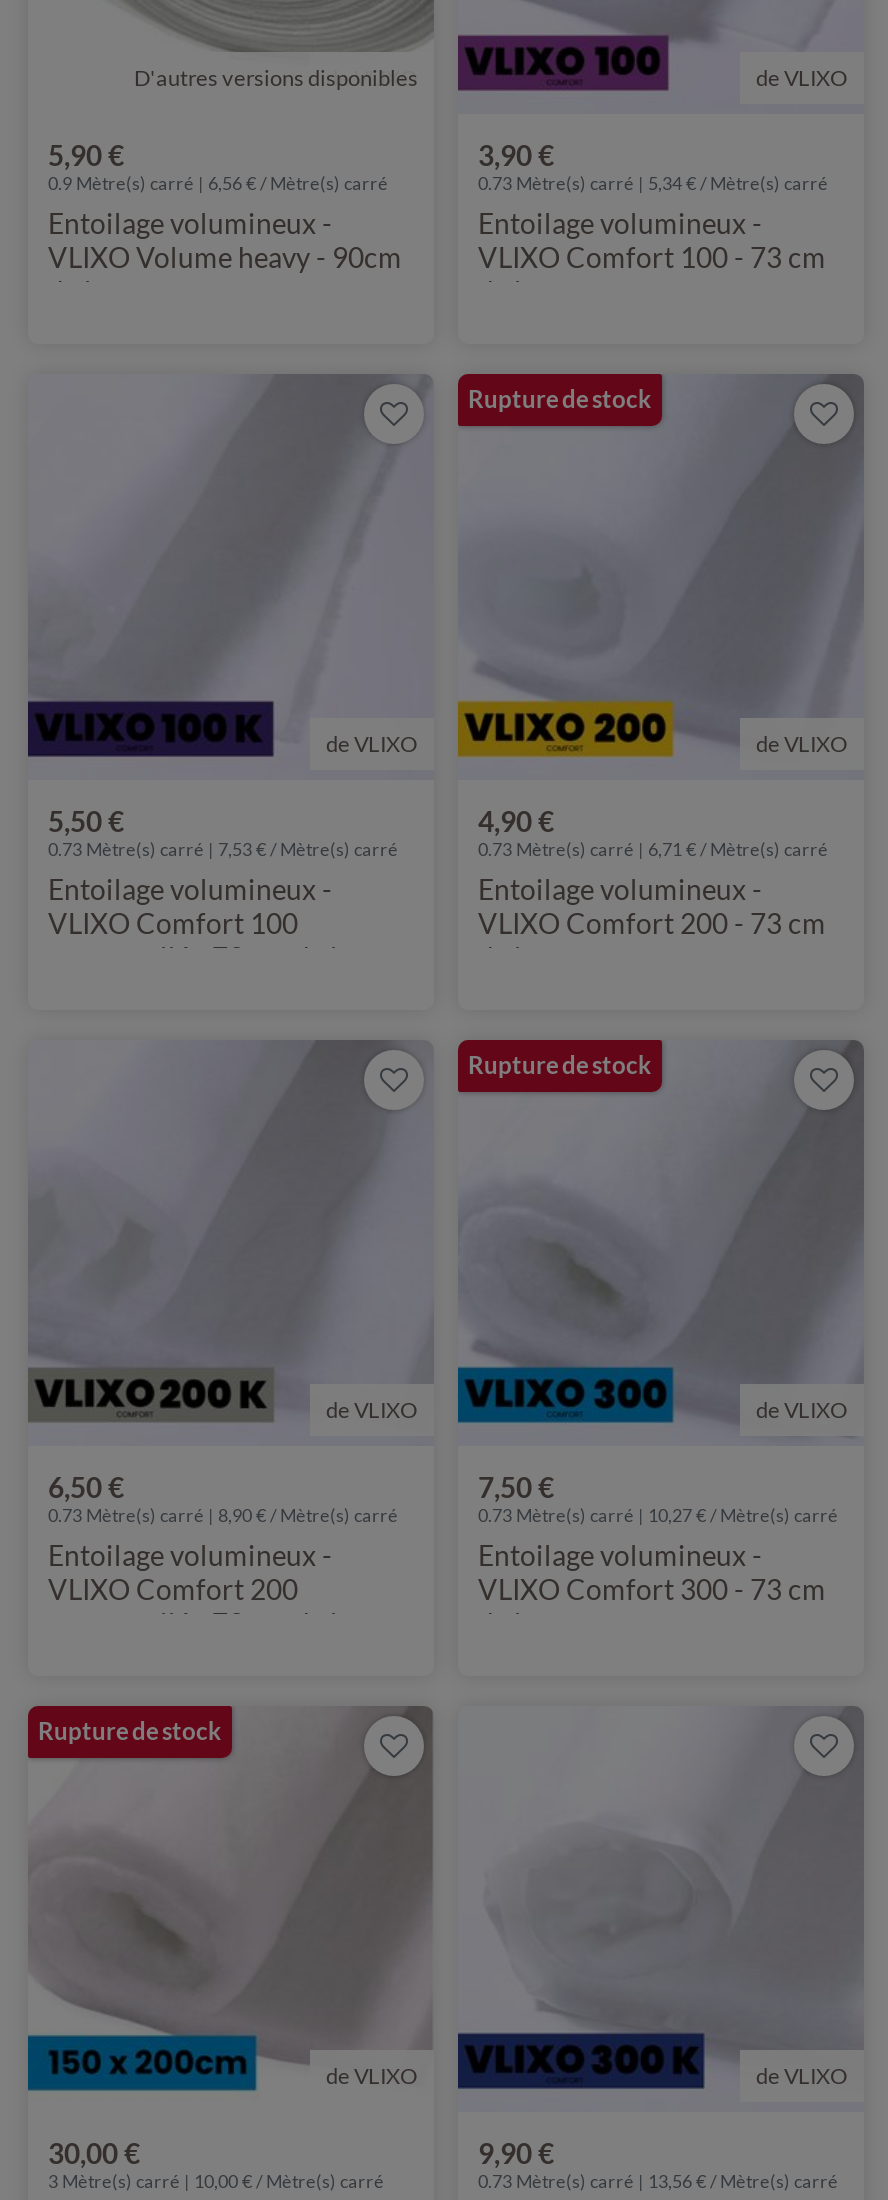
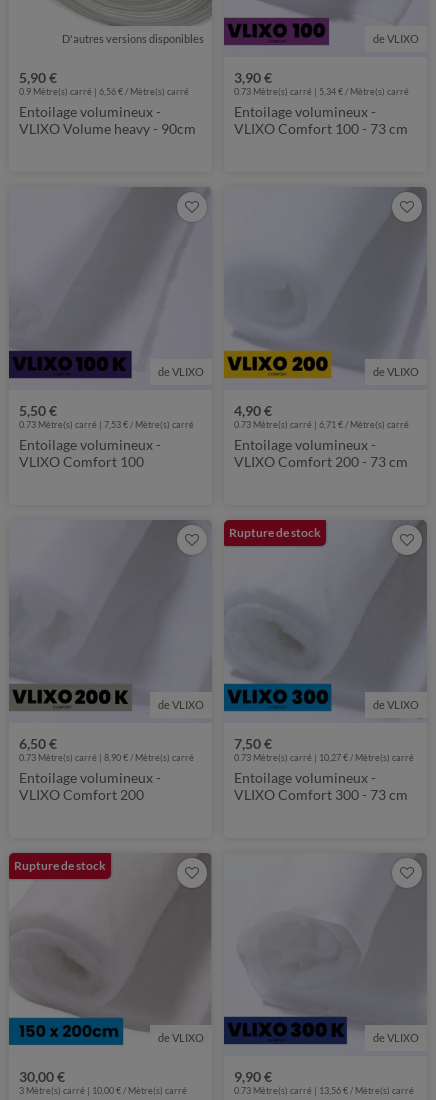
[468,384,652,414] Rupture de stock -> none

